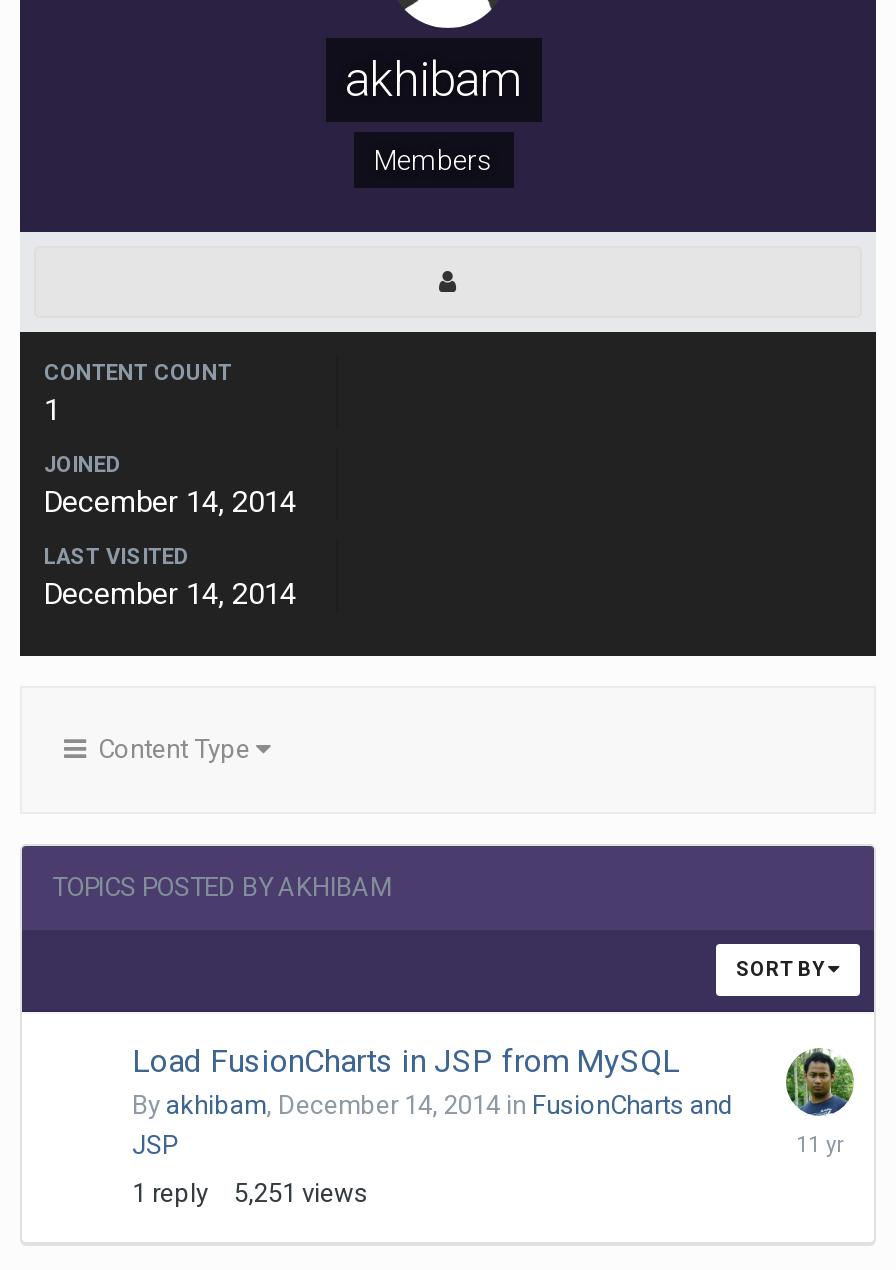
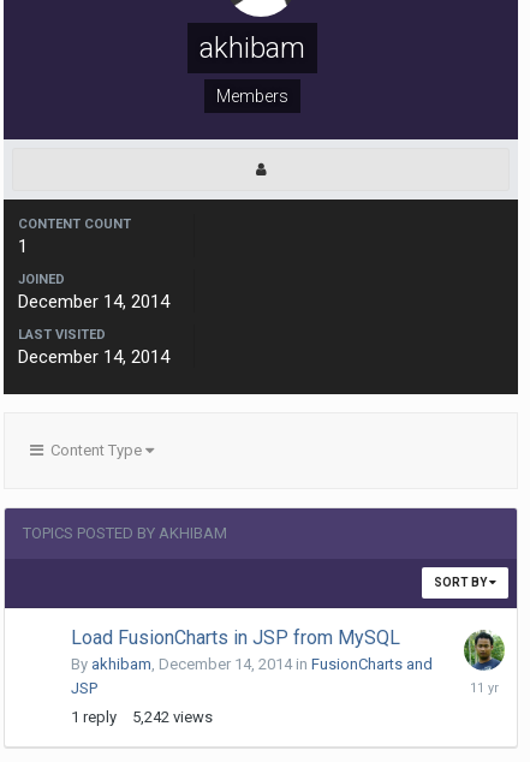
[132,1178,368,1208] 1 reply 5,251 views -> [71,708,213,726] 1 reply 5,242 views

